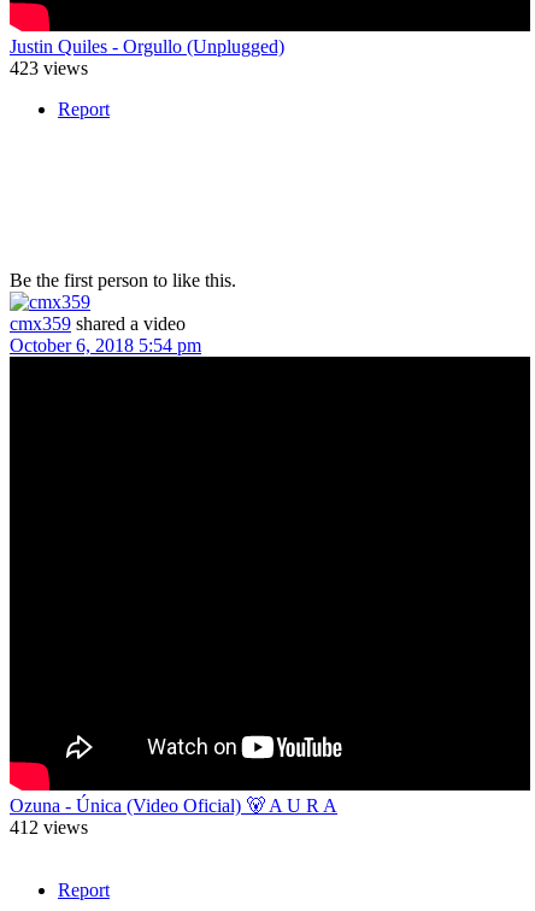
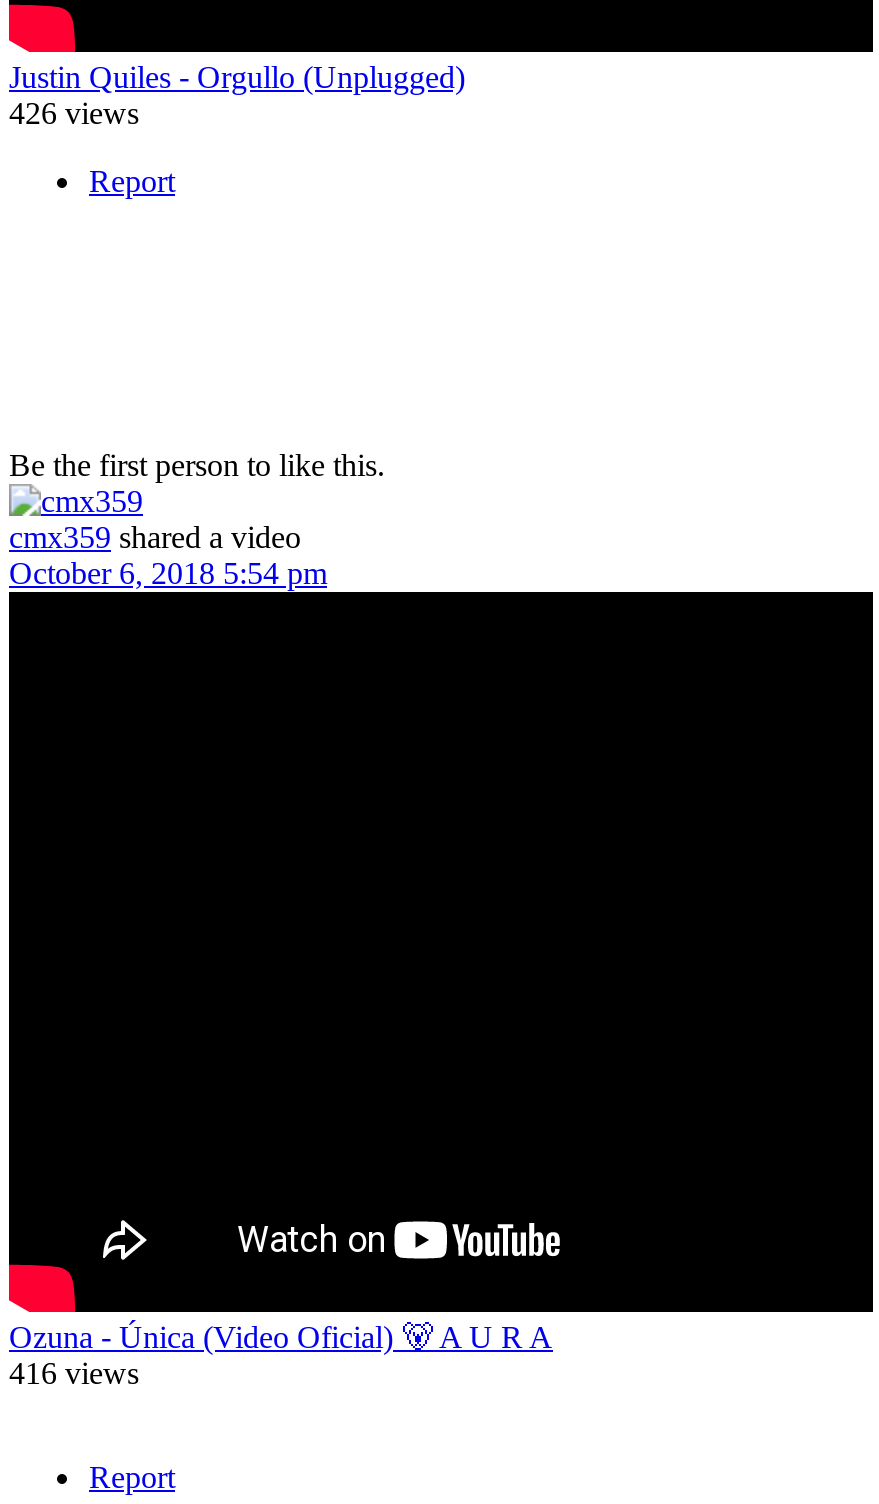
[10,58,88,79] 423 views -> [9,96,139,130] 426 views
[10,817,88,838] 412 views -> [9,1356,139,1390] 416 views

